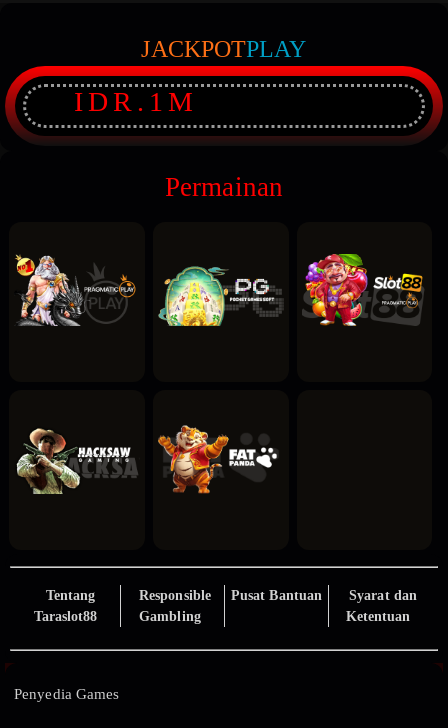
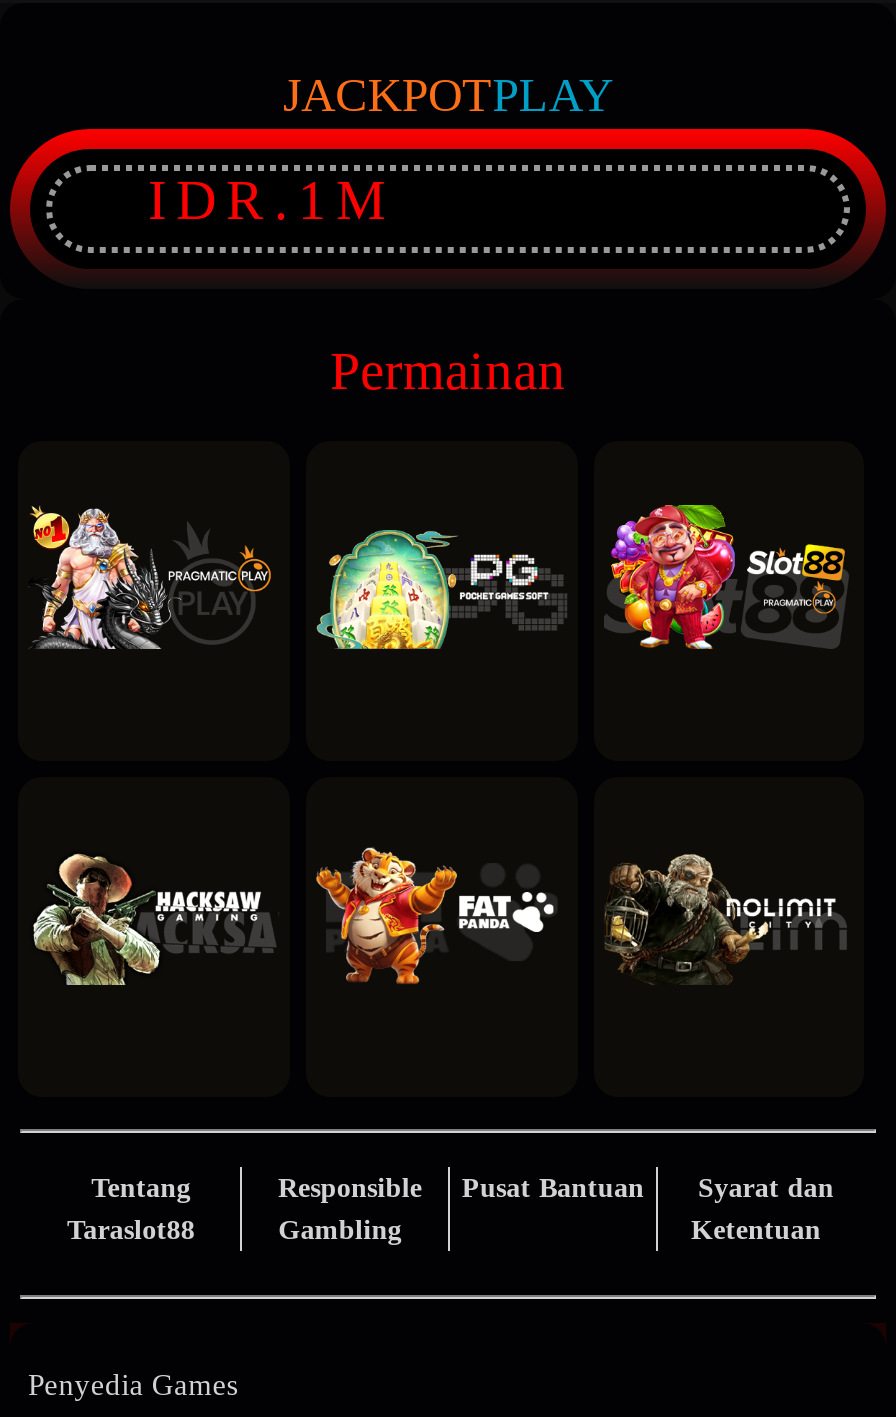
none -> [604,853,846,983] [image]

